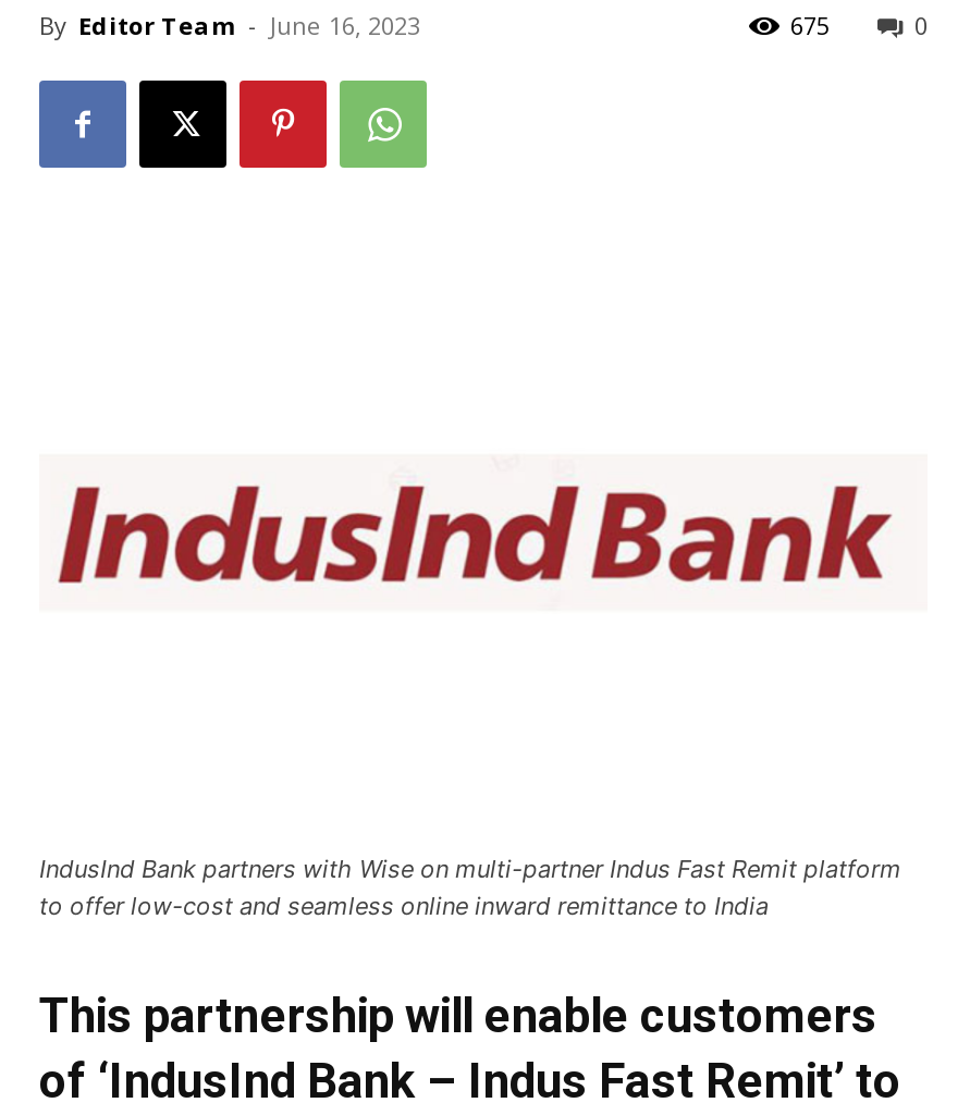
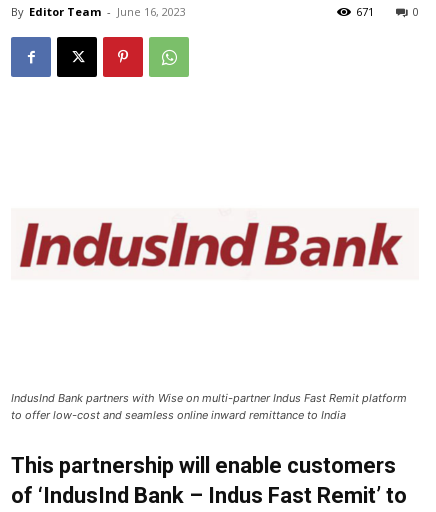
[790,9,830,41] 675 -> [356,4,374,19] 671

